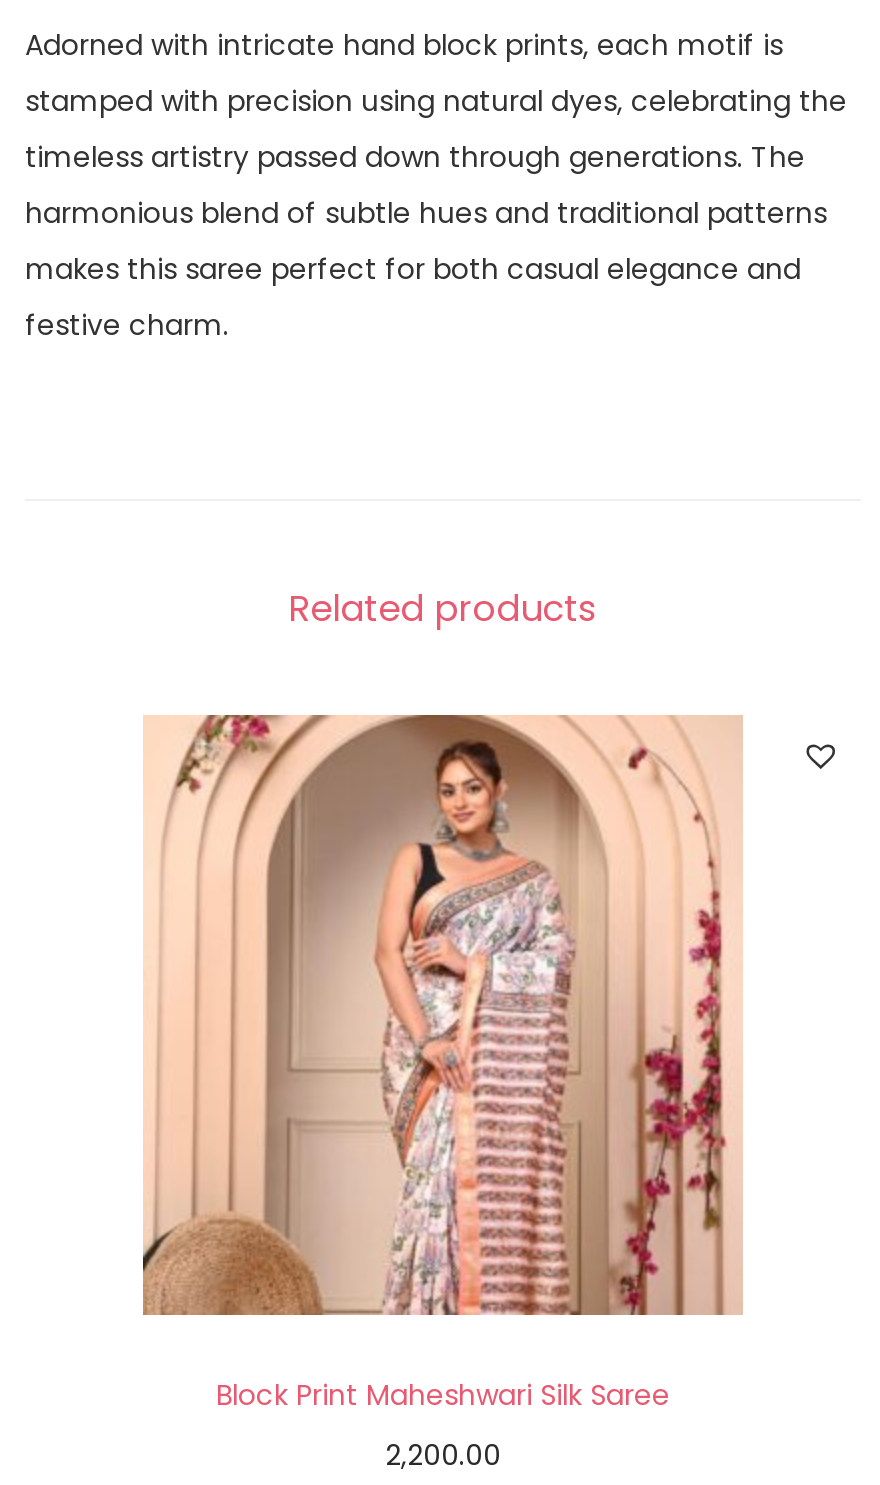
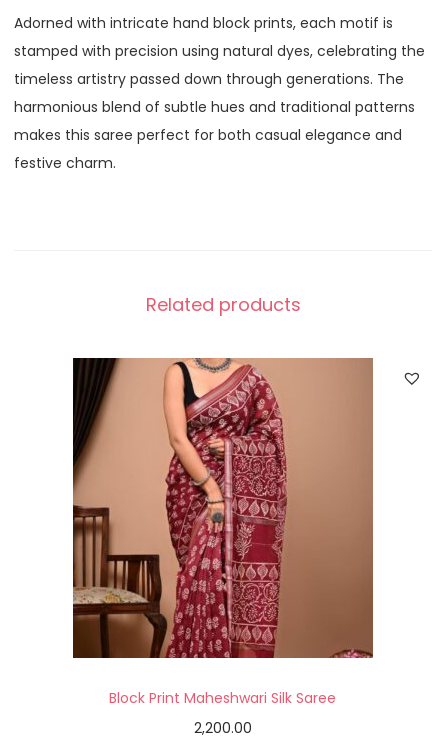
[141,713,743,1317] [image] -> [72,357,373,659] [image]

